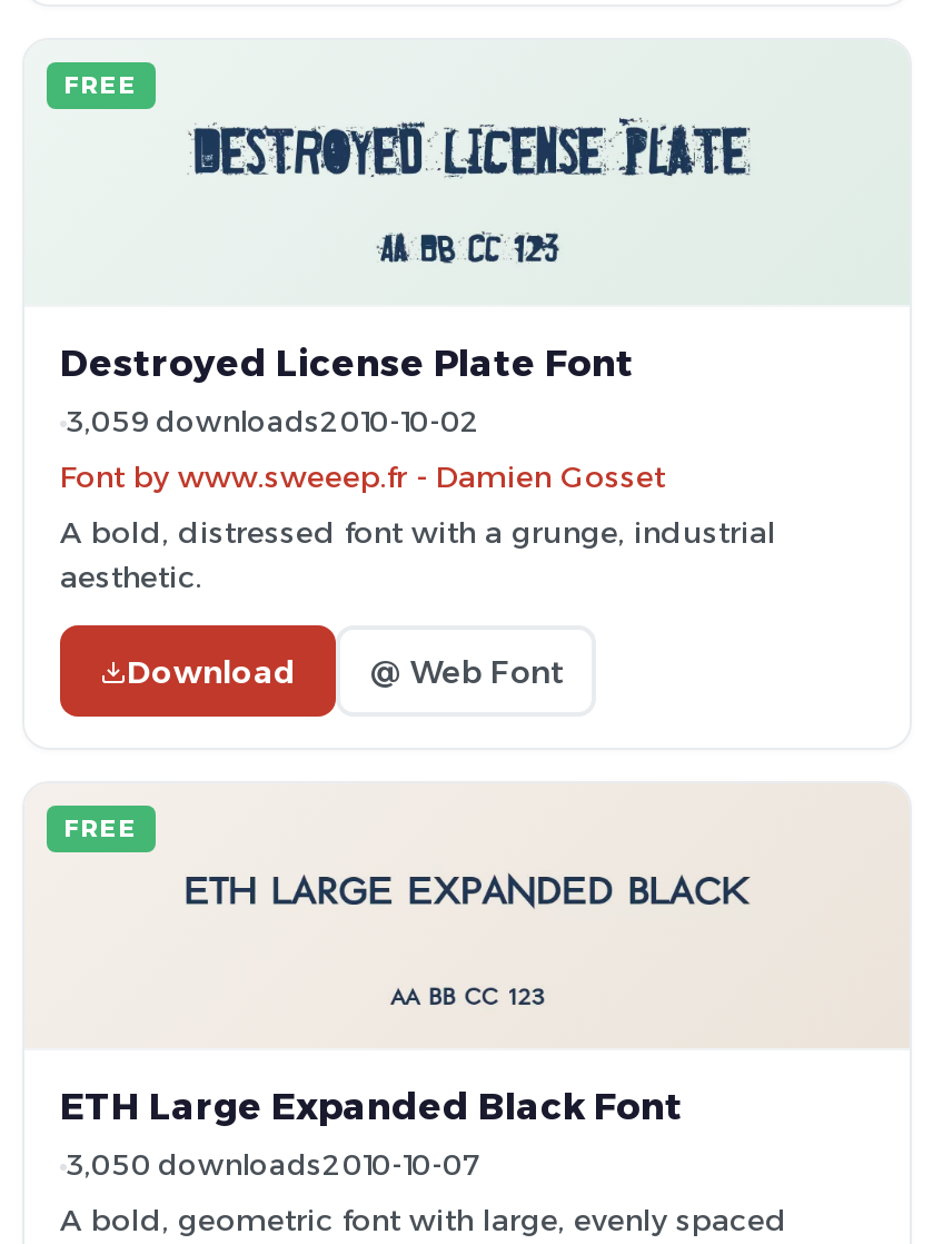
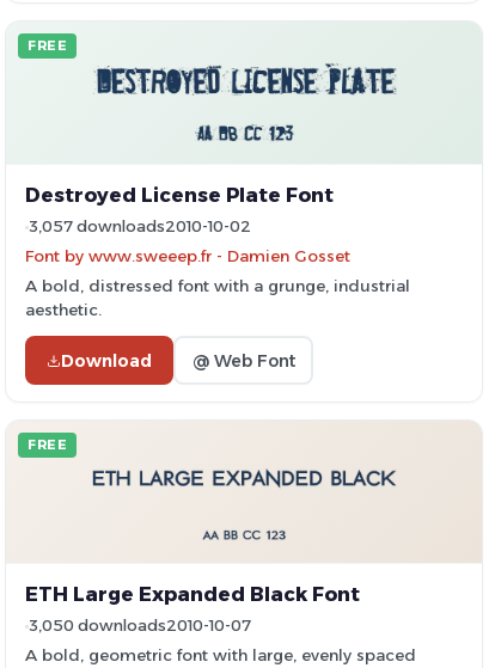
[67,405,480,438] 3,059 downloads2010-10-02 -> [29,217,251,235] 3,057 downloads2010-10-02

